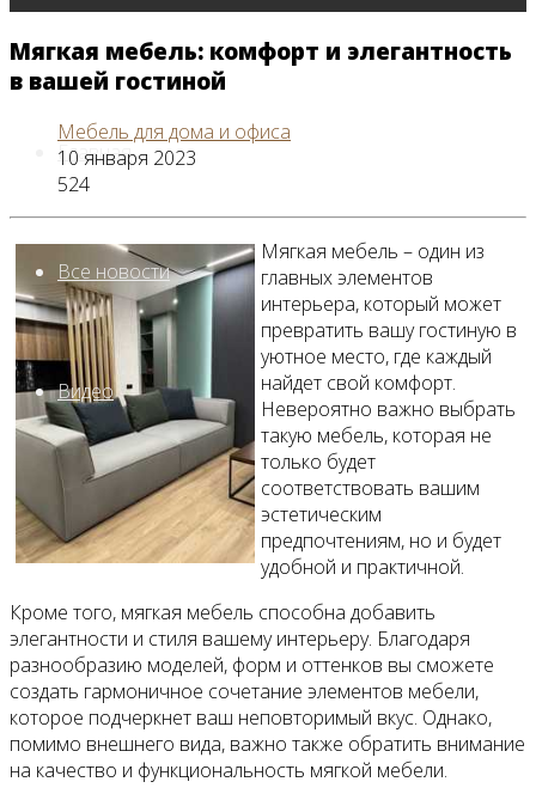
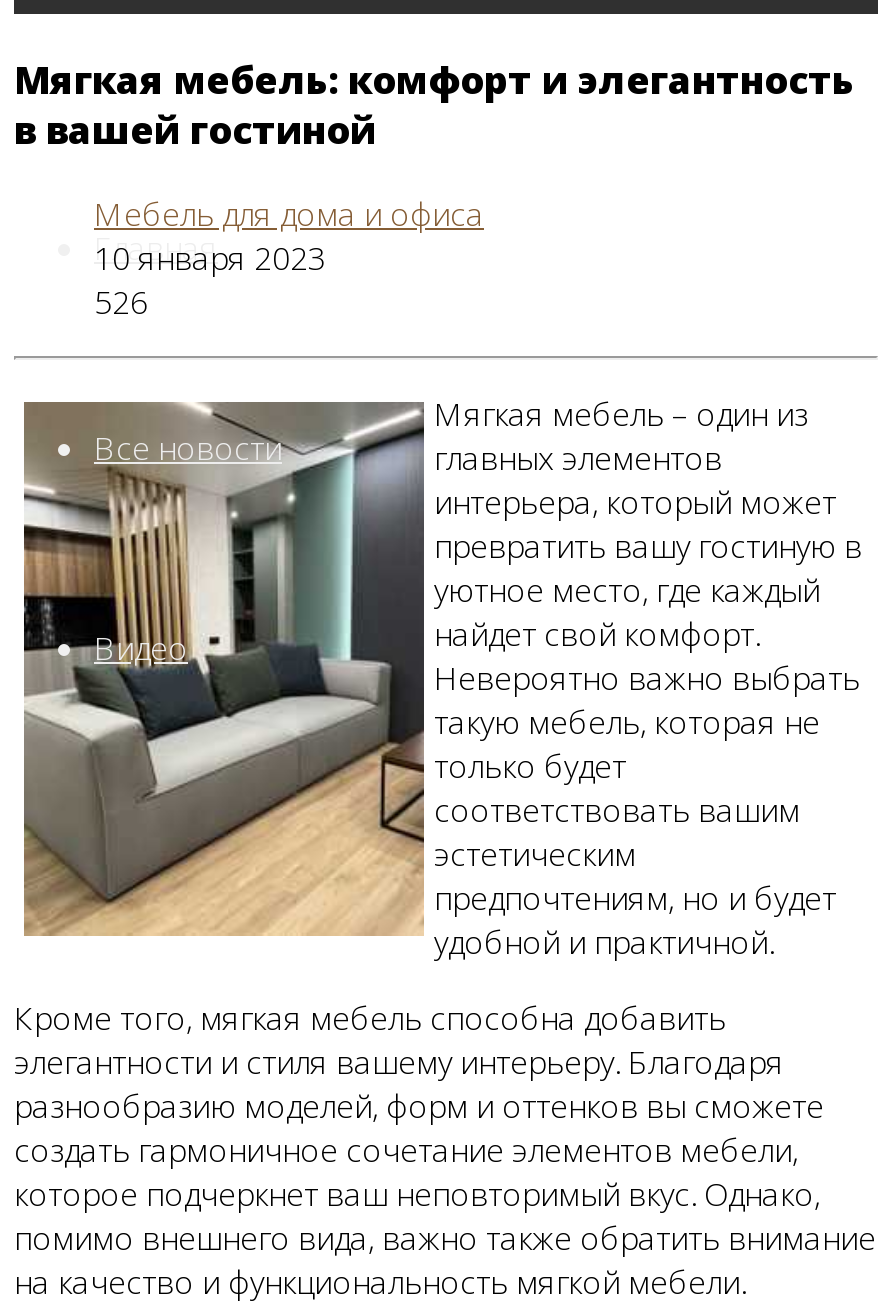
[57,171,90,197] 524 -> [94,279,148,323] 526

